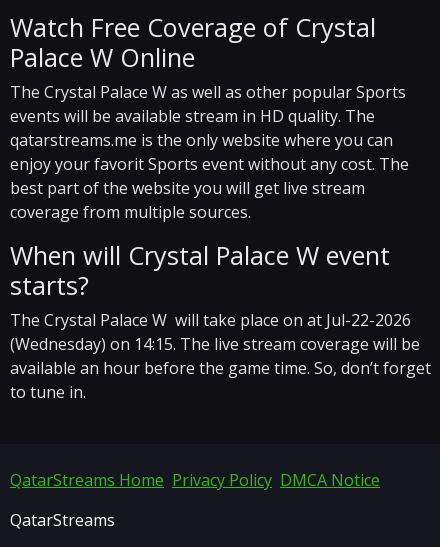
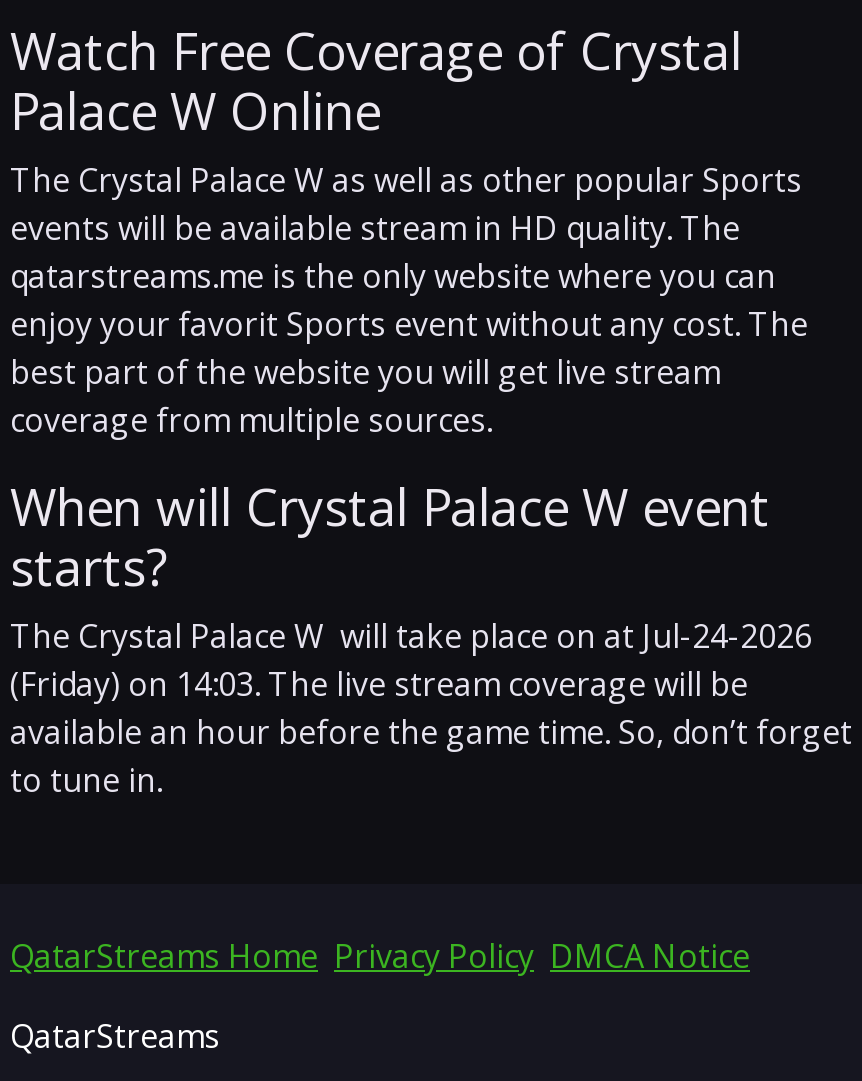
[10,308,411,330] The Crystal Palace W will take place on at Jul-22-2026 -> [10,613,812,657] The Crystal Palace W will take place on at Jul-24-2026
[10,332,420,354] (Wednesday) on 14:15. The live stream coverage will be -> [10,661,748,705] (Friday) on 14:03. The live stream coverage will be

